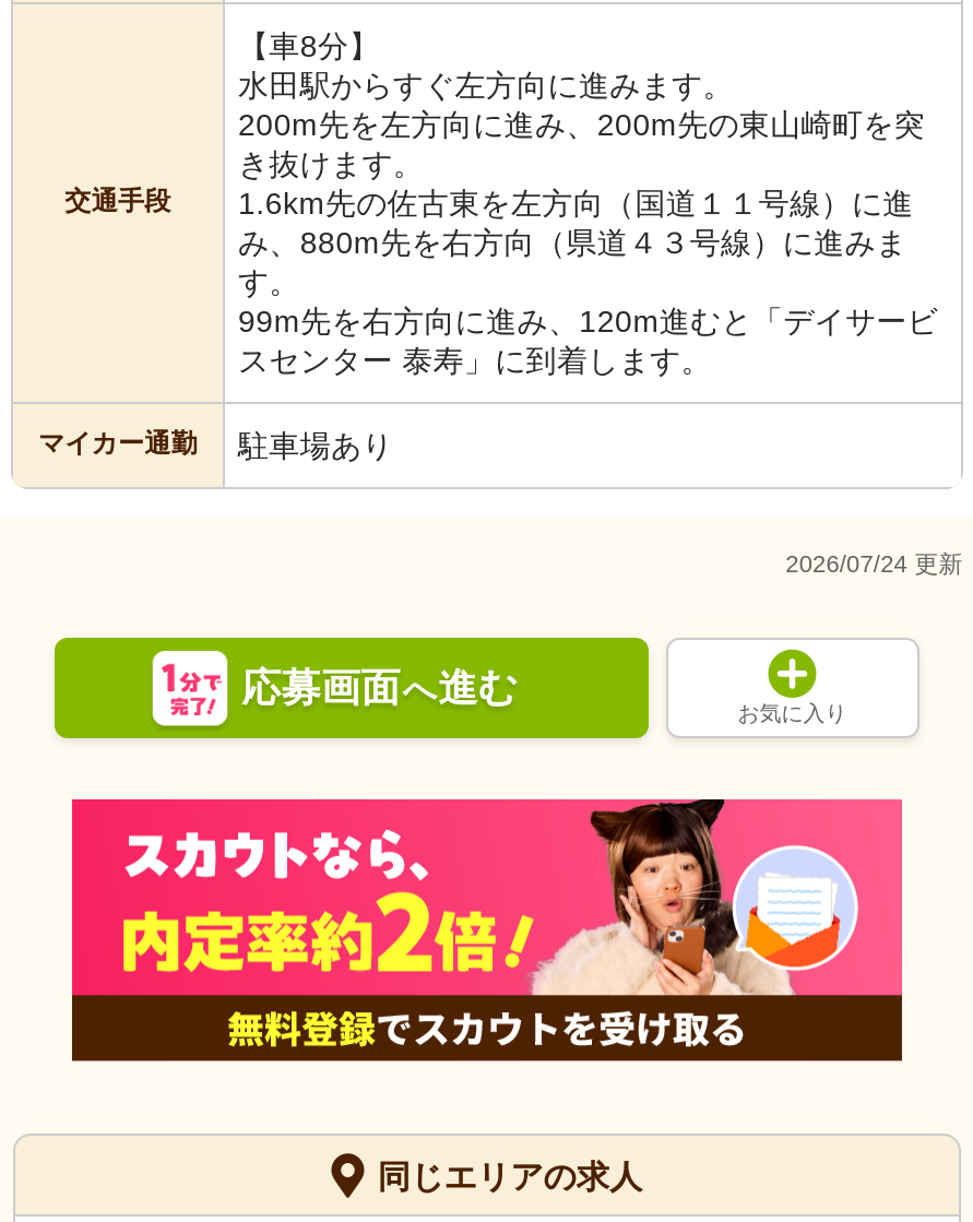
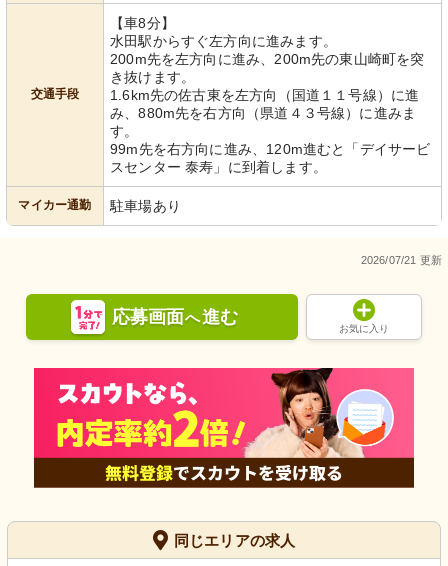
[786,551,963,577] 2026/07/24 更新 -> [361,254,442,266] 2026/07/21 更新

